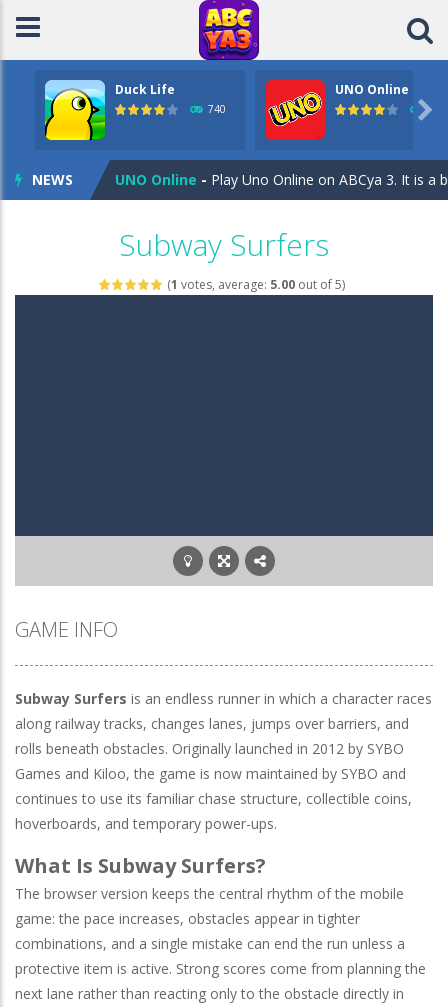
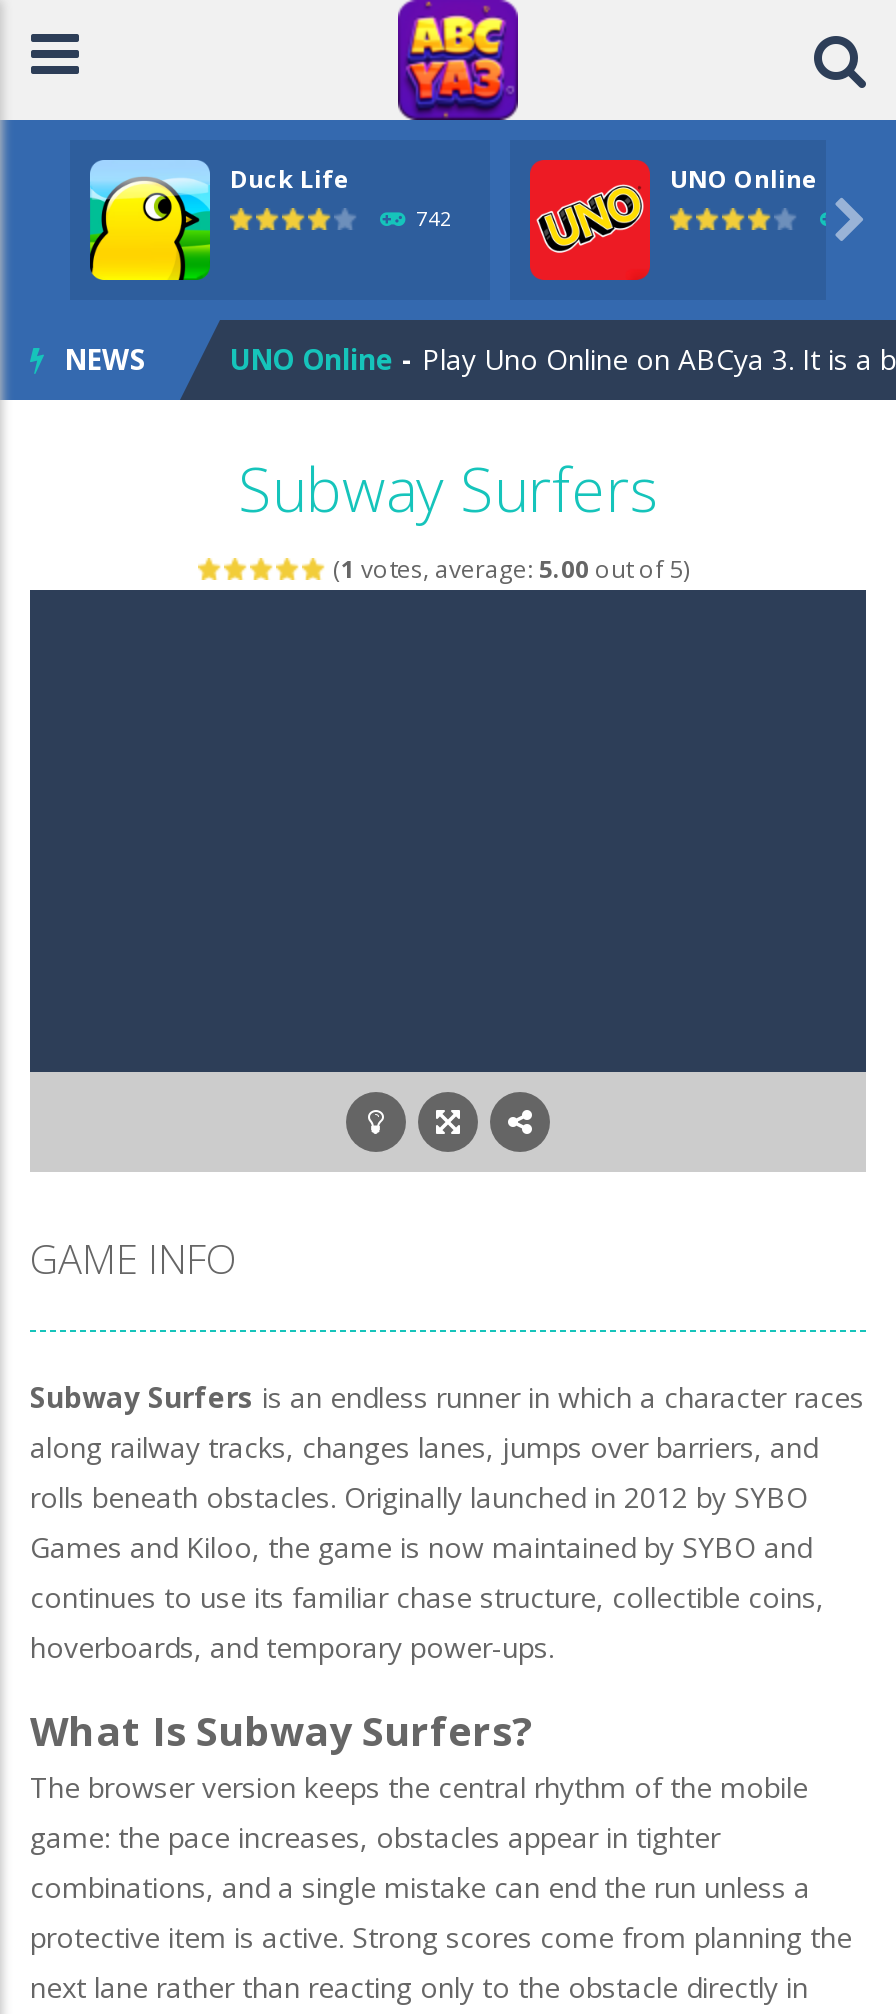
[208,102,226,116] 740 -> [416,204,452,232] 742

